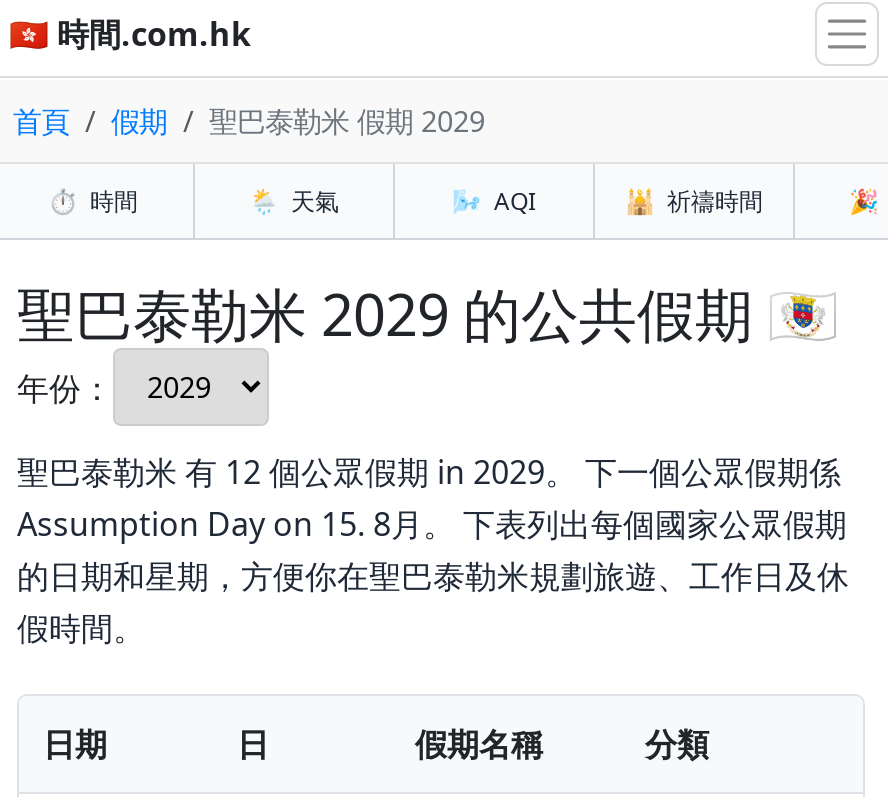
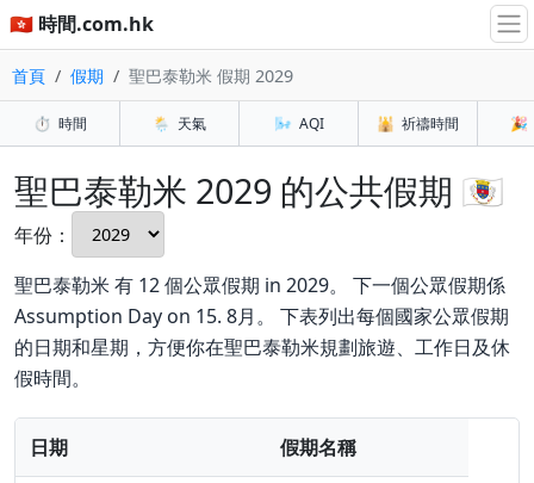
[237,722,269,766] 日 -> none
[645,722,709,766] 分類 -> none

